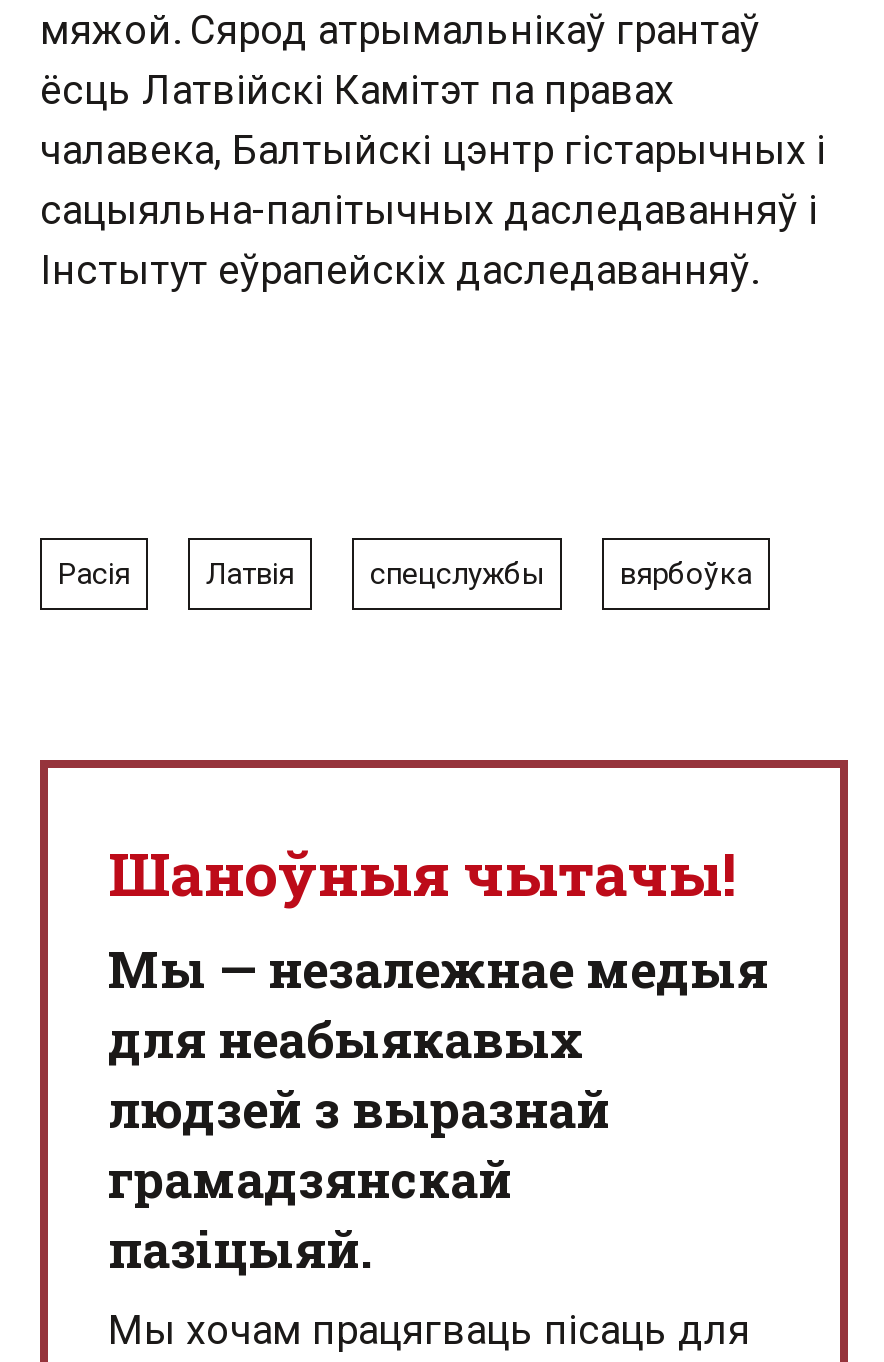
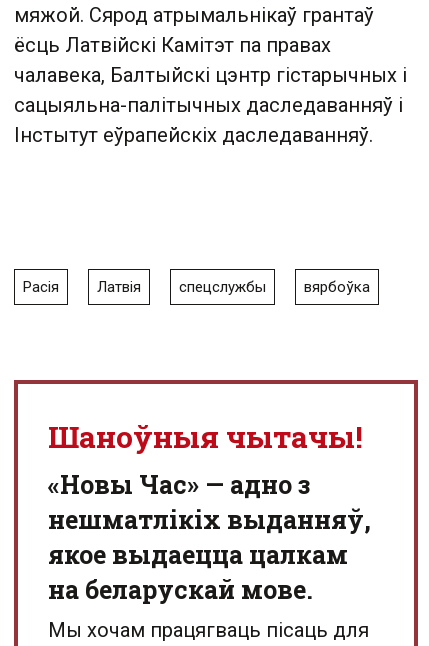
[108,936,768,1282] Мы — незалежнае медыя | для неабыякавых | людзей з выразнай | грамадзянскай | пазіцыяй. -> [48,468,371,606] «Новы Час» — адно з | нешматлікіх выданняў, | якое выдаецца цалкам | на беларускай мове.

